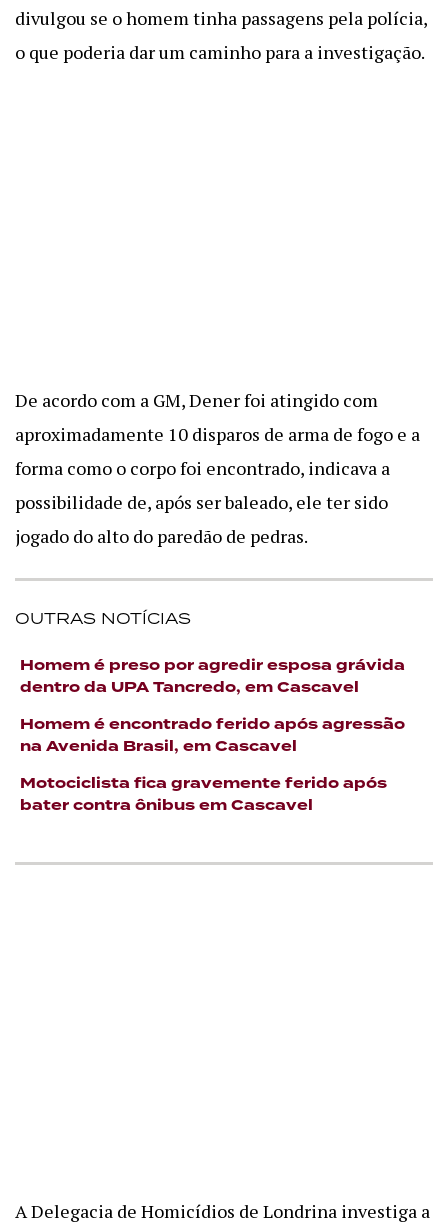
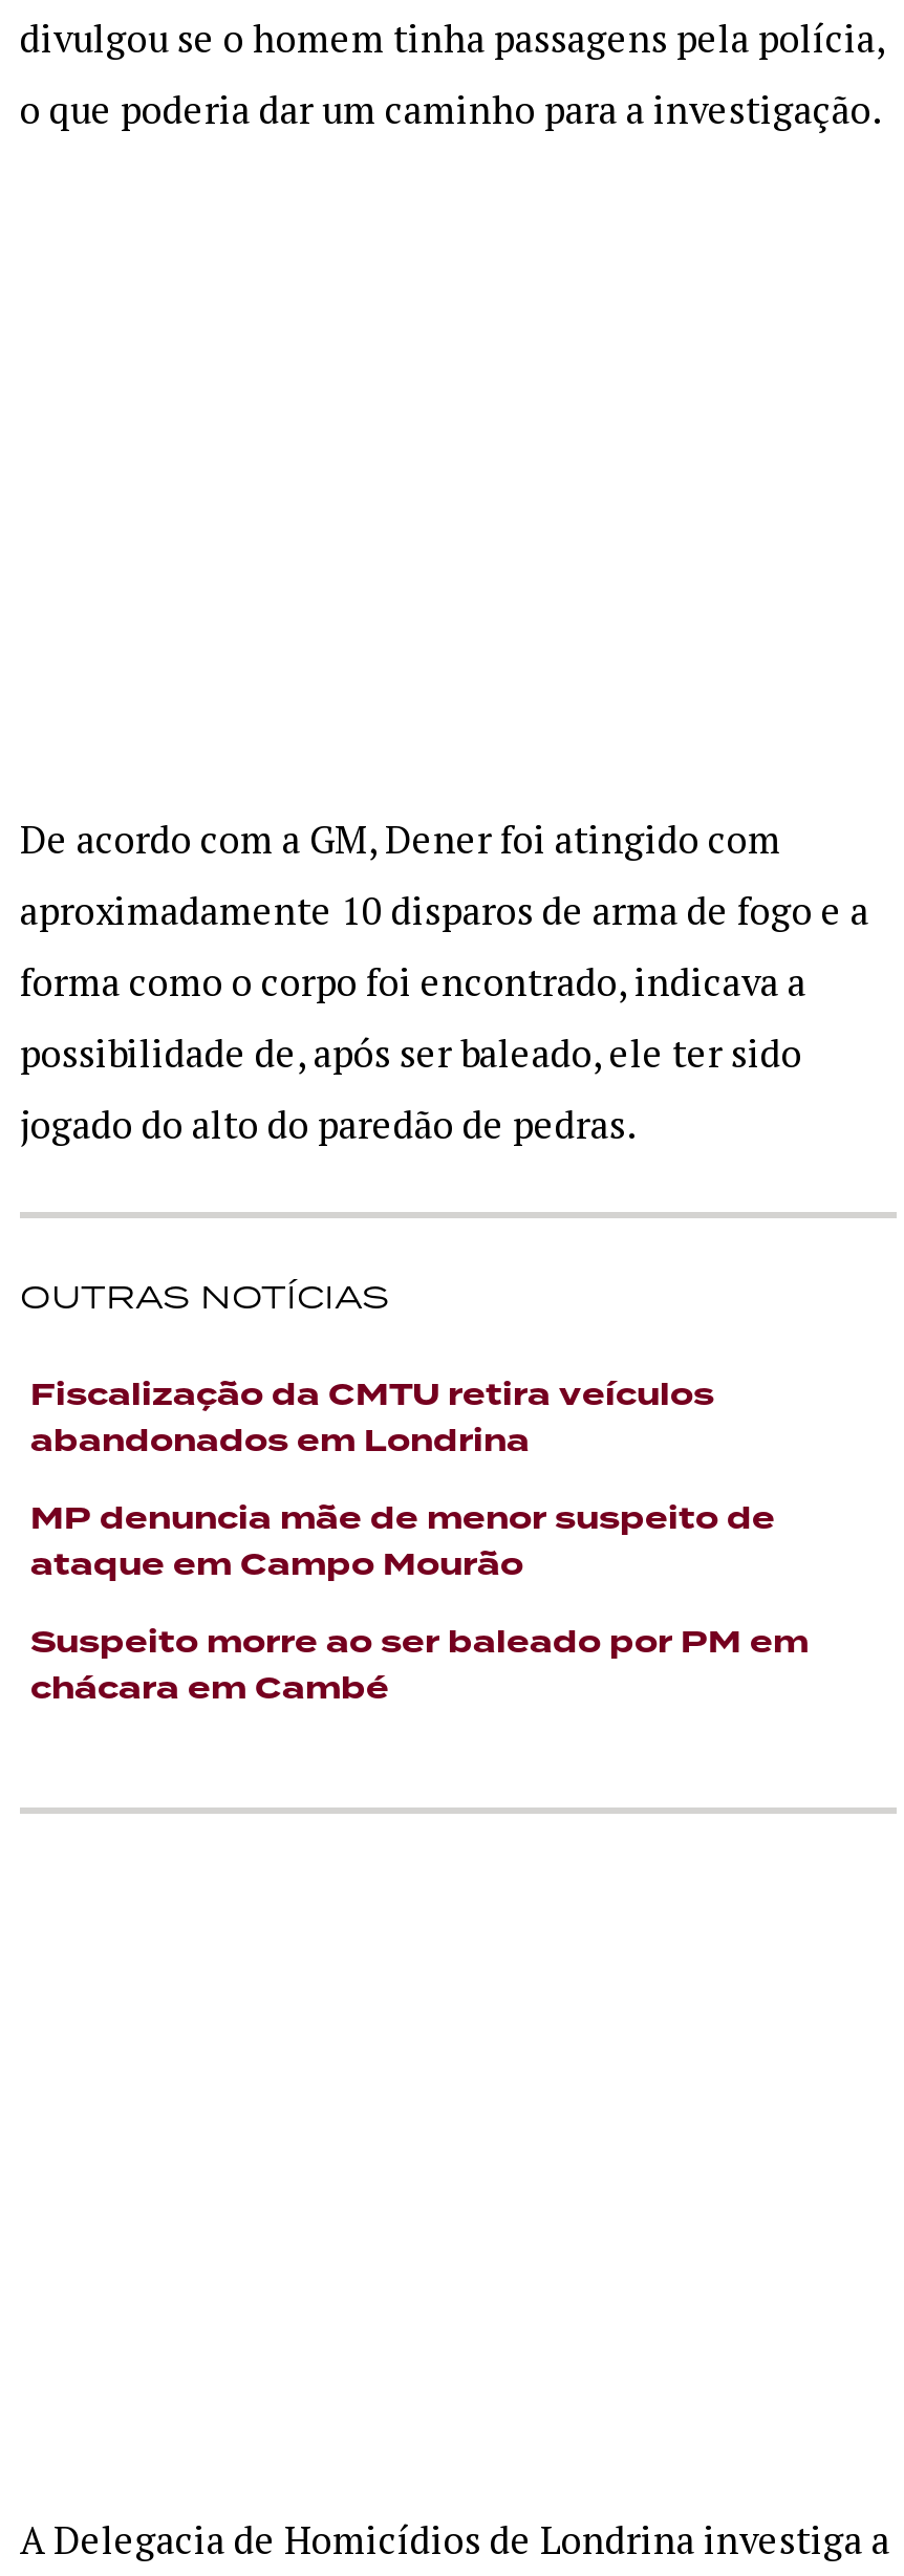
[20,655,405,698] Homem é preso por agredir esposa grávida | dentro da UPA Tancredo, em Cascavel -> [30,1373,714,1464] Fiscalização da CMTU retira veículos | abandonados em Londrina
[20,714,405,757] Homem é encontrado ferido após agressão | na Avenida Brasil, em Cascavel -> [30,1497,775,1587] MP denuncia mãe de menor suspeito de | ataque em Campo Mourão
[20,773,387,816] Motociclista fica gravemente ferido após | bater contra ônibus em Cascavel -> [30,1621,809,1711] Suspeito morre ao ser baleado por PM em | chácara em Cambé

